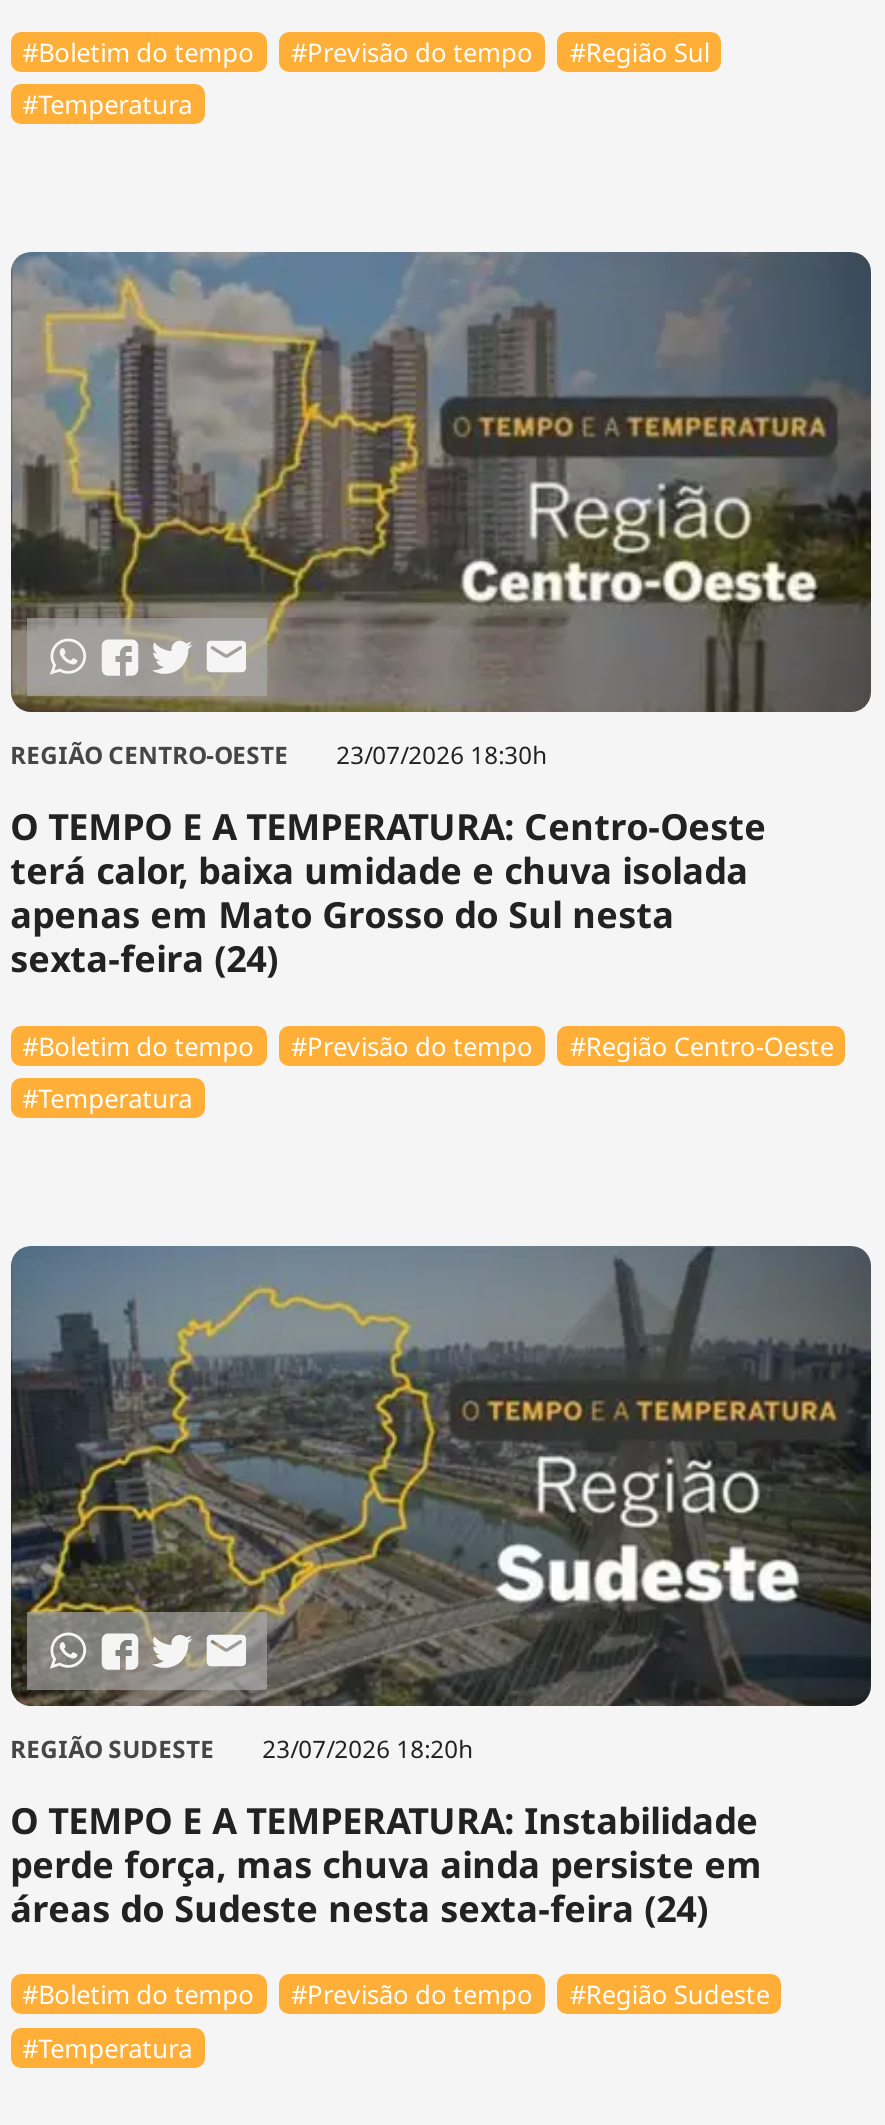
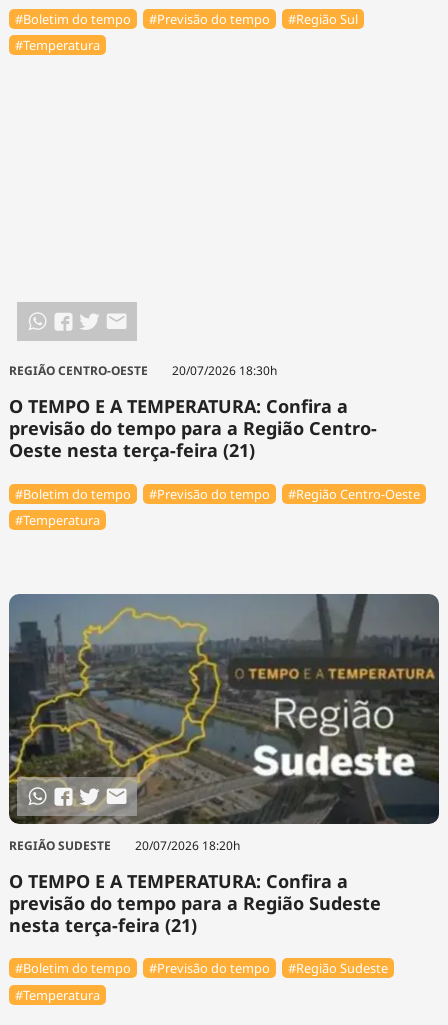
[9,250,873,714] [image] -> none
[10,739,546,773] REGIÃO CENTRO-OESTE 23/07/2026 18:30h -> [9,362,277,379] REGIÃO CENTRO-OESTE 20/07/2026 18:30h
[10,803,766,983] O TEMPO E A TEMPERATURA: Centro-Oeste | terá calor, baixa umidade e chuva isolada | apenas em Mato Grosso do Sul nesta | sexta-feira (24) -> [9,394,377,462] O TEMPO E A TEMPERATURA: Confira a | previsão do tempo para a Região Centro- | Oeste nesta terça-feira (21)
moved [9,1246,867,1706] -> [8,595,438,824]: [image]
[10,1732,472,1766] REGIÃO SUDESTE 23/07/2026 18:20h -> [9,837,240,854] REGIÃO SUDESTE 20/07/2026 18:20h
[10,1796,762,1932] O TEMPO E A TEMPERATURA: Instabilidade | perde força, mas chuva ainda persiste em | áreas do Sudeste nesta sexta-feira (24) -> [9,869,381,937] O TEMPO E A TEMPERATURA: Confira a | previsão do tempo para a Região Sudeste | nesta terça-feira (21)

